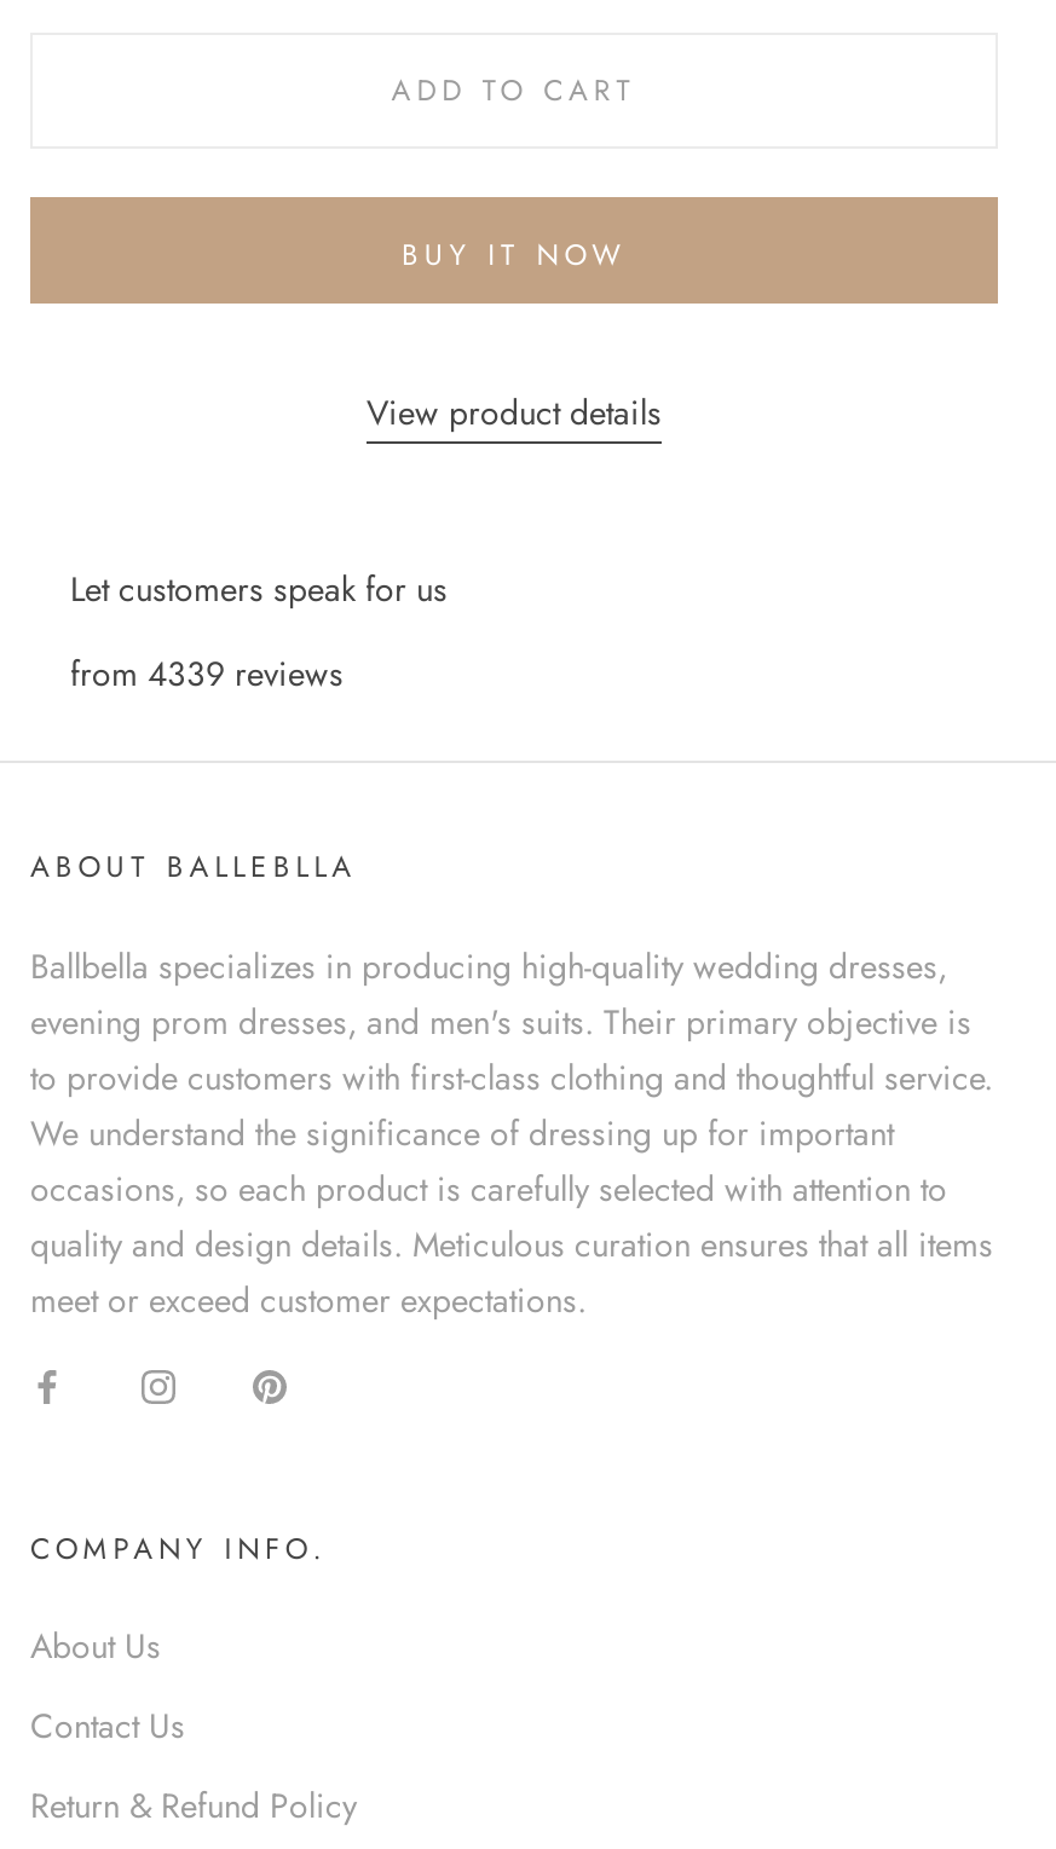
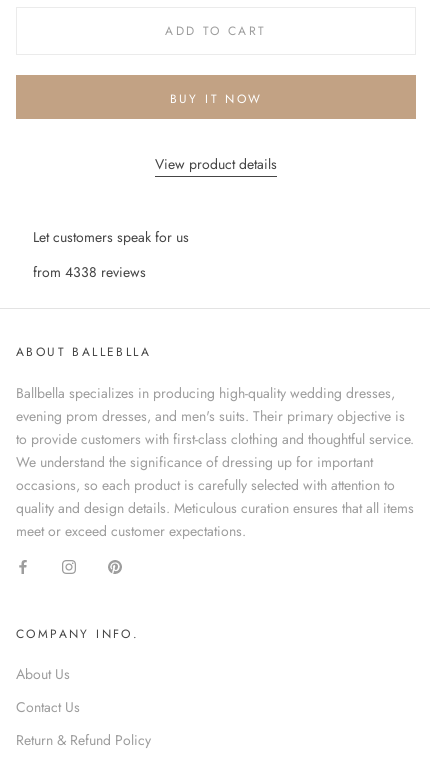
[70,649,344,698] from 4339 reviews -> [32,262,145,282] from 4338 reviews

